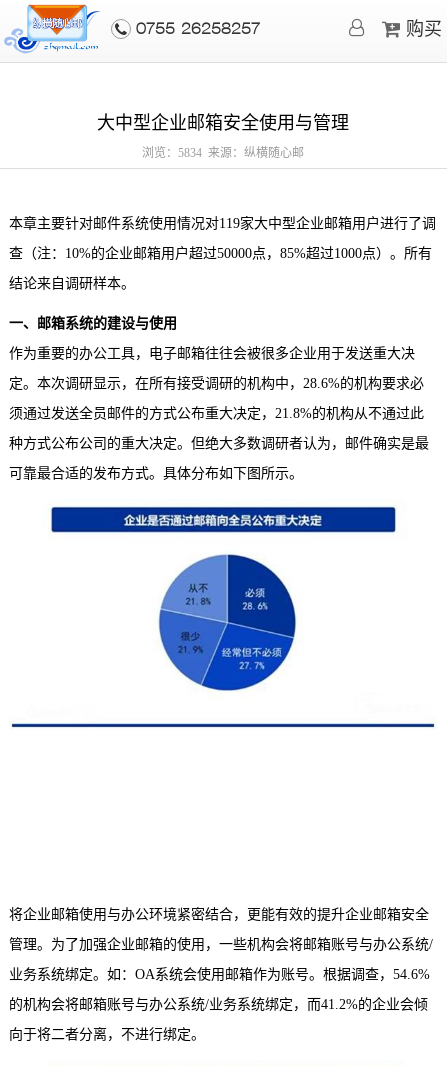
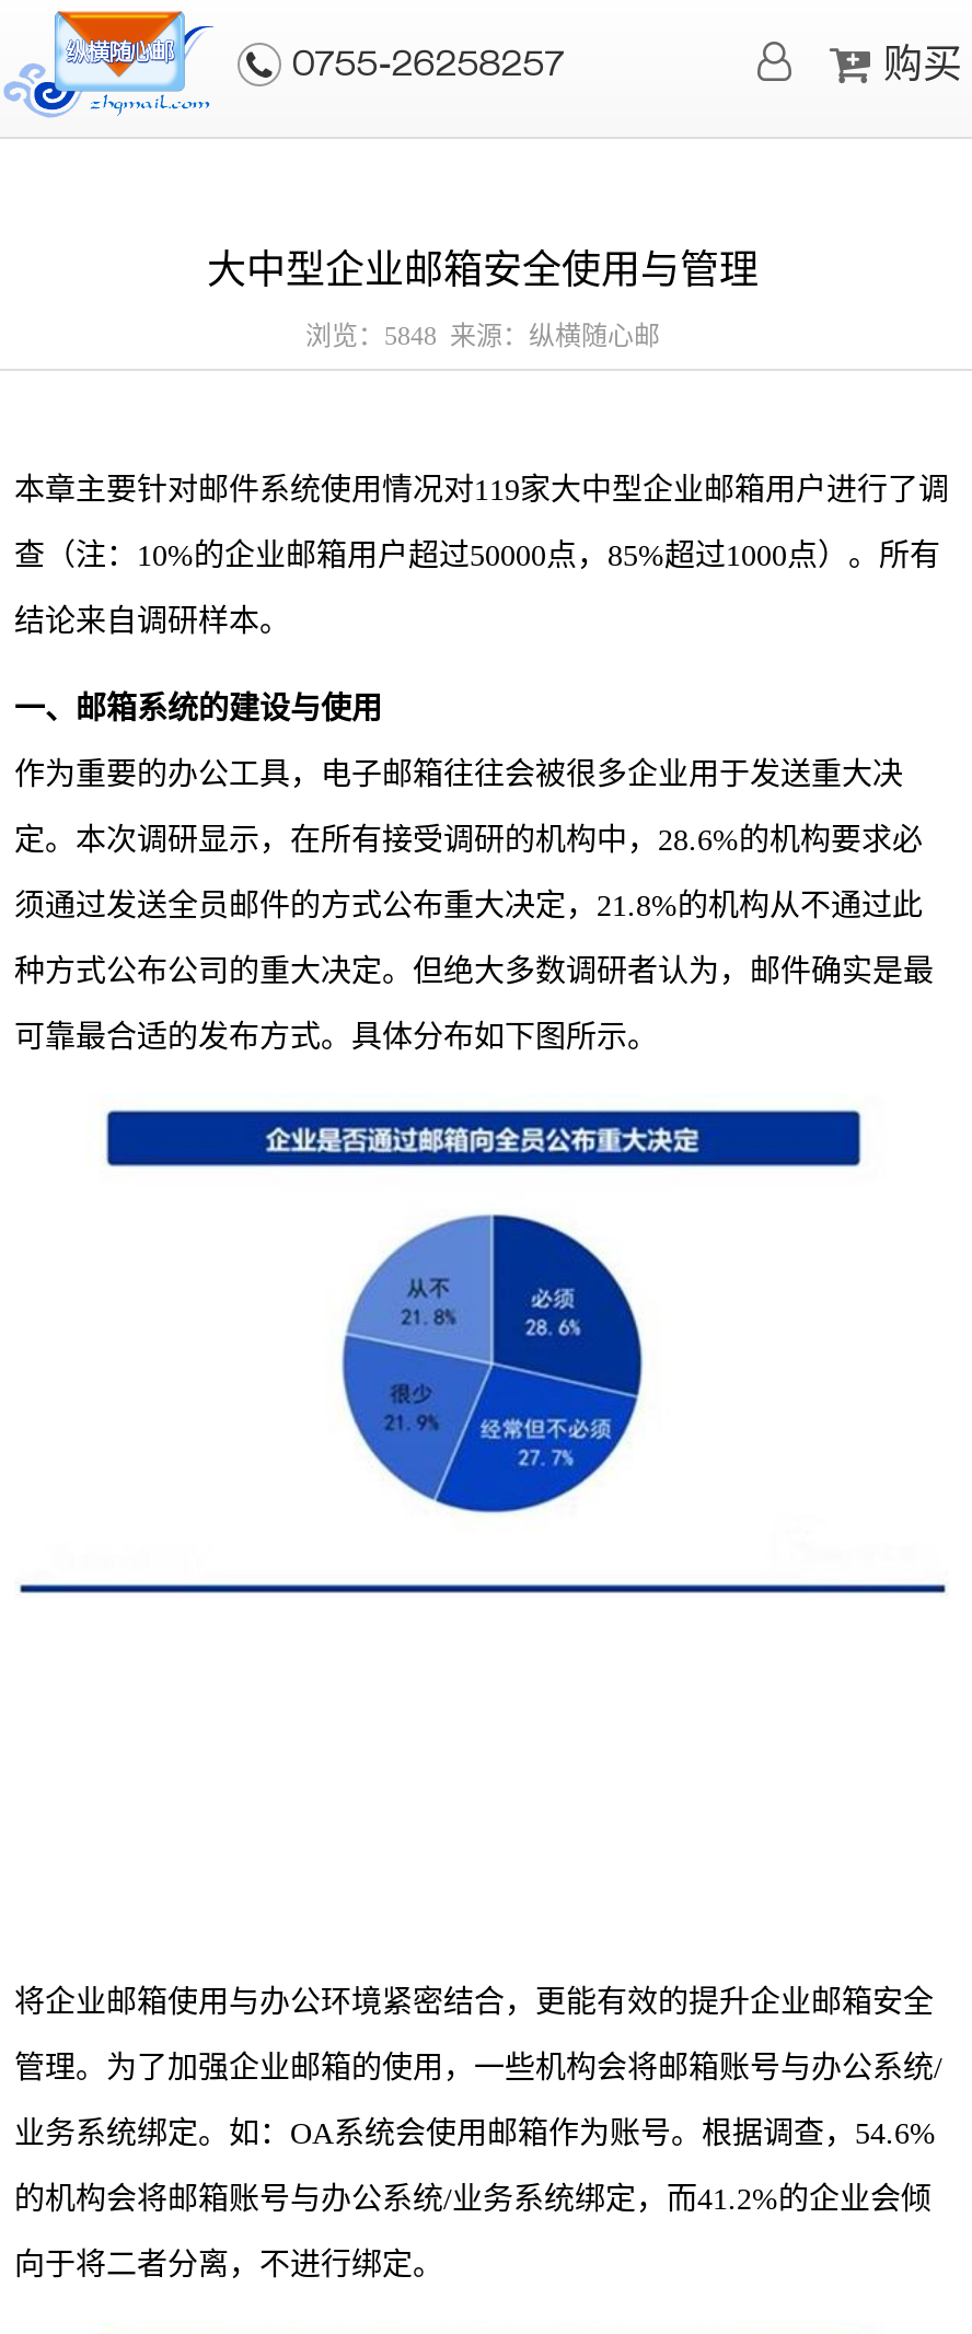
[142,146,304,160] 浏览：5834 来源：纵横随心邮 -> [305,321,660,351] 浏览：5848 来源：纵横随心邮

